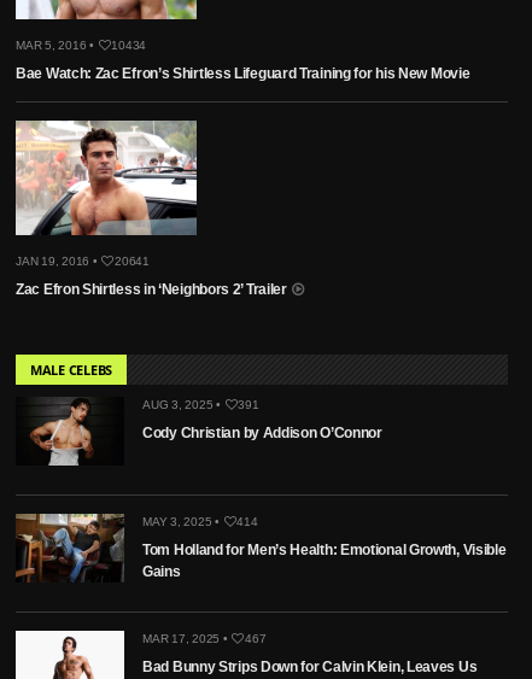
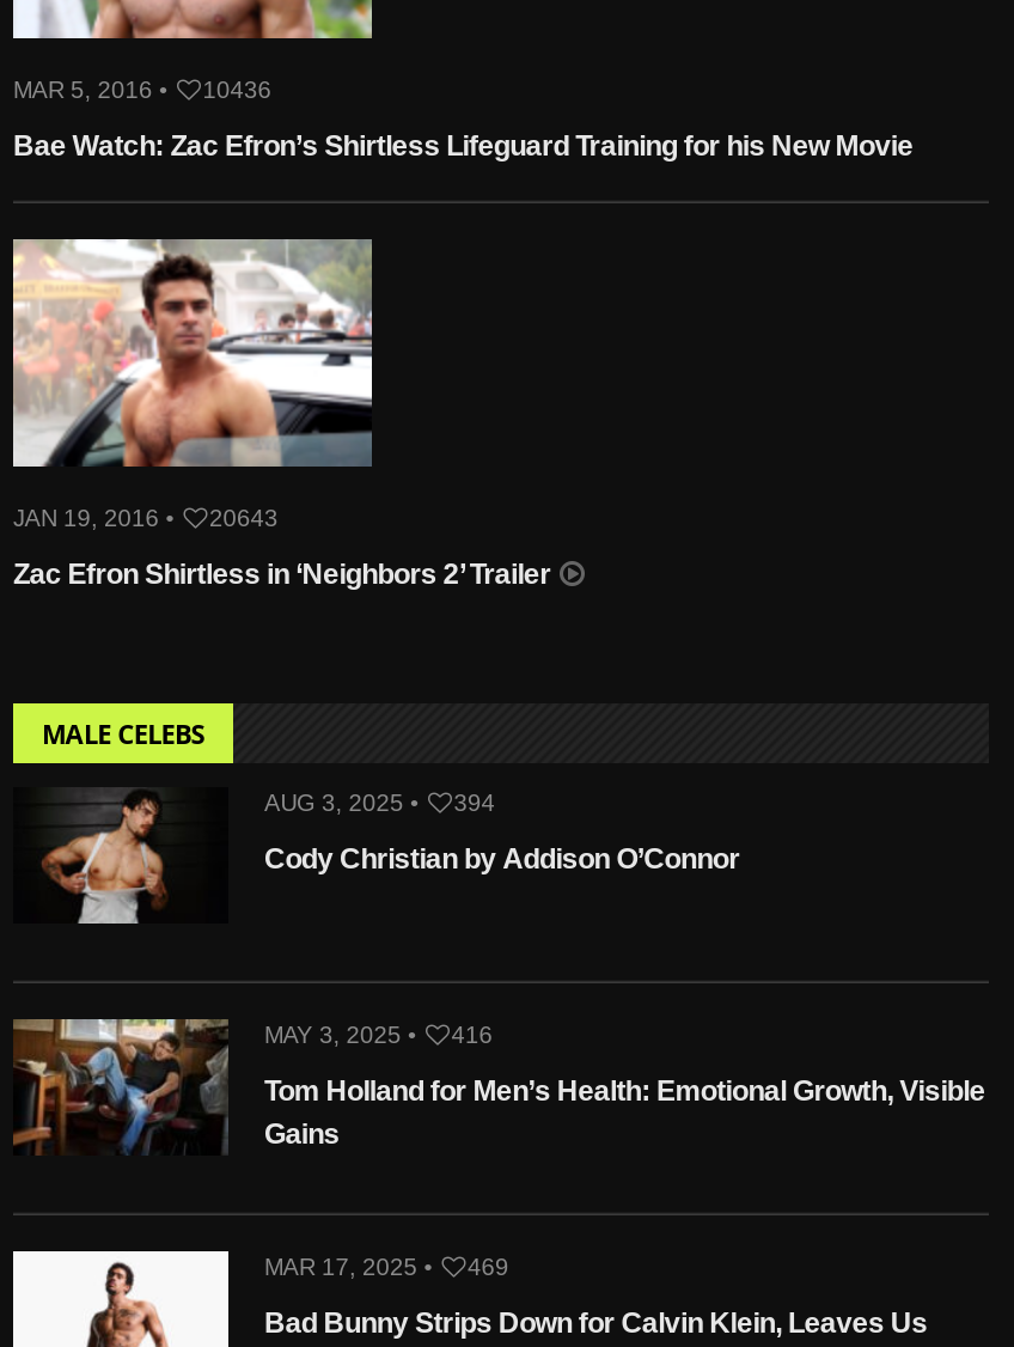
[16,38,146,51] MAR 5, 2016 • 10434 -> [13,76,271,102] MAR 5, 2016 • 10436
[16,254,149,267] JAN 19, 2016 • 20641 -> [13,504,278,530] JAN 19, 2016 • 20643
[142,398,259,411] AUG 3, 2025 • 391 -> [264,789,495,815] AUG 3, 2025 • 394
[142,514,258,528] MAY 3, 2025 • 414 -> [264,1021,493,1047] MAY 3, 2025 • 416
[142,631,266,645] MAR 17, 2025 • 467 -> [264,1253,509,1279] MAR 17, 2025 • 469

